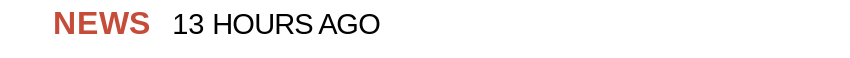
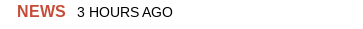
[53,6,380,40] NEWS 13 HOURS AGO -> [17,3,173,20] NEWS 3 HOURS AGO

